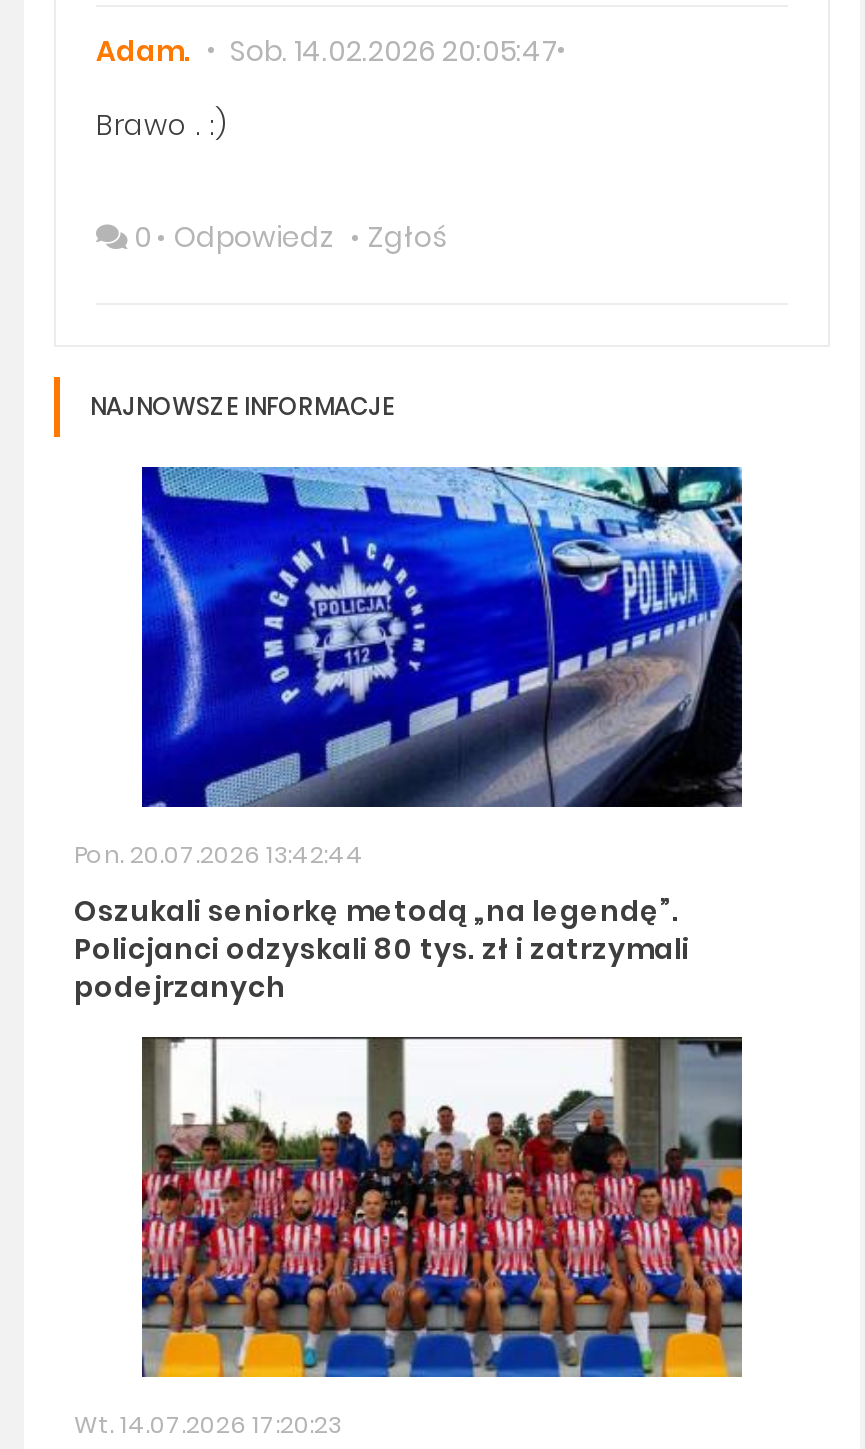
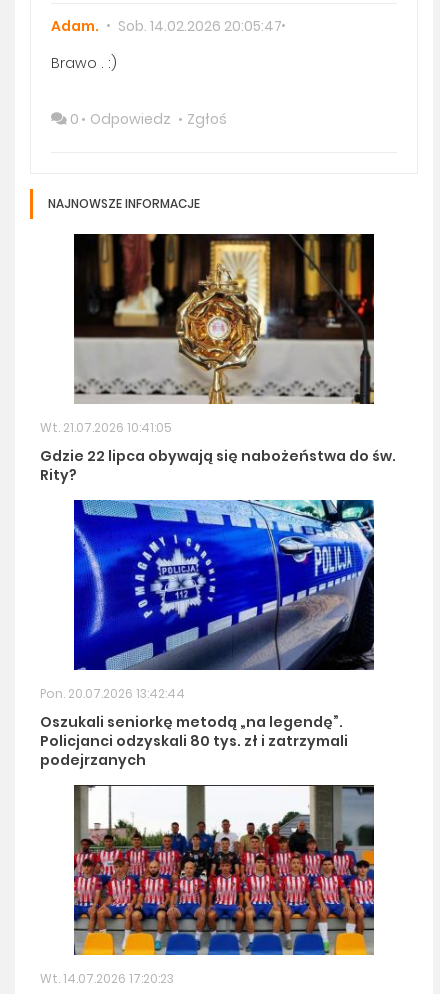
none -> [40,233,396,485] [image] | Wt. 21.07.2026 10:41:05 | Gdzie 22 lipca obywają się nabożeństwa do św. | Rity?

